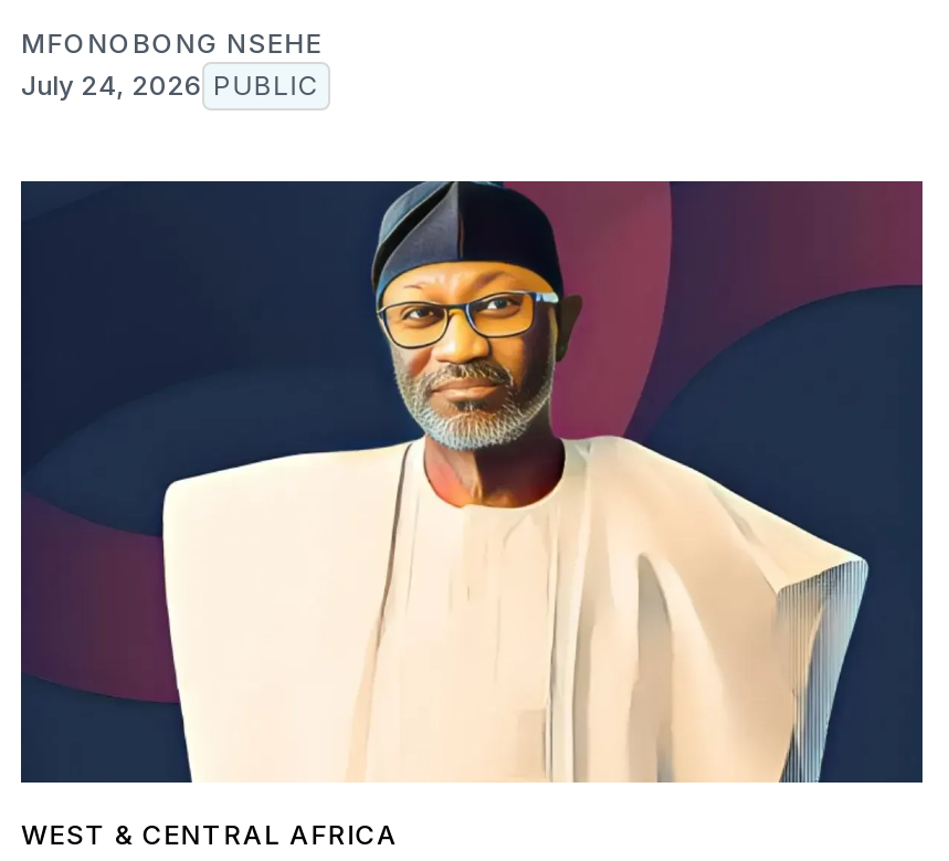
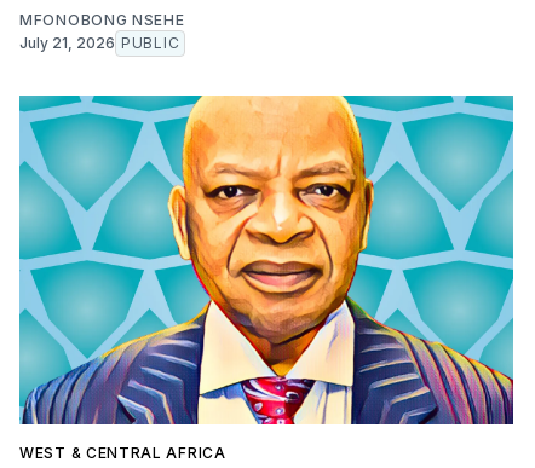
[21,69,320,102] July 24, 2026 PUBLIC -> [19,34,179,52] July 21, 2026 PUBLIC
[19,179,925,785] [image] -> [18,94,514,426] [image]

